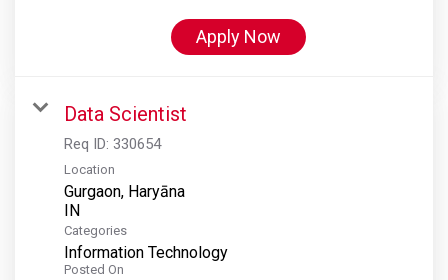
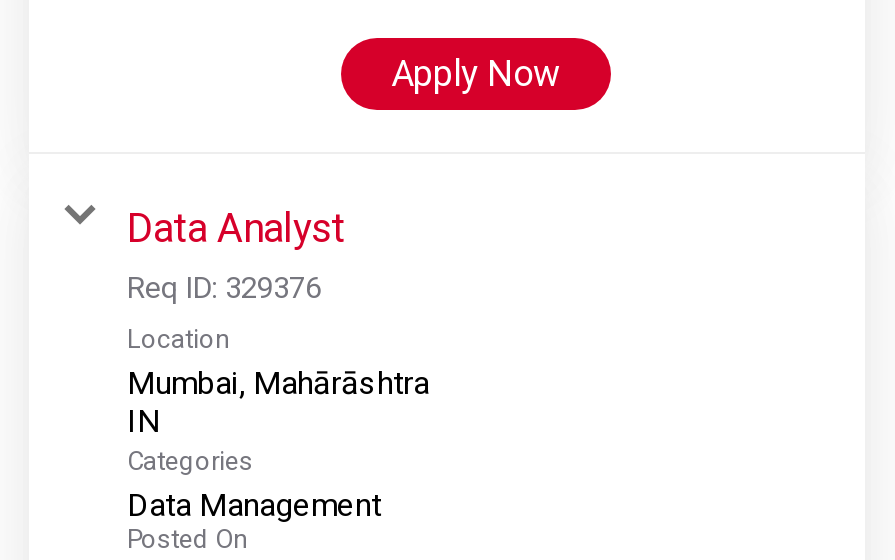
[64,102,187,126] Data Scientist -> [127,203,345,251] Data Analyst
[64,135,161,153] Req ID: 330654 -> [127,269,321,305] Req ID: 329376
[64,182,185,201] Gurgaon, Haryāna -> [127,363,429,401] Mumbai, Mahārāshtra
[64,243,228,262] Information Technology -> [127,485,381,523] Data Management

